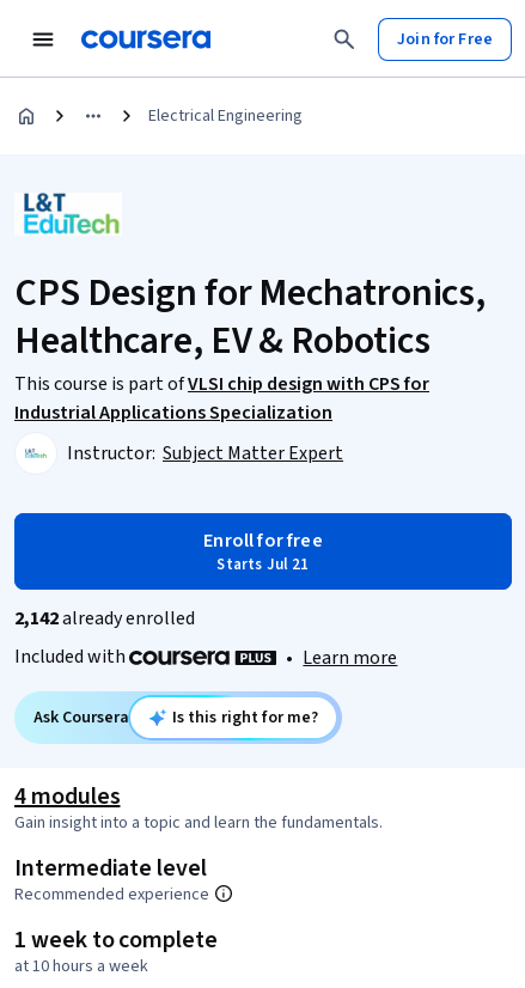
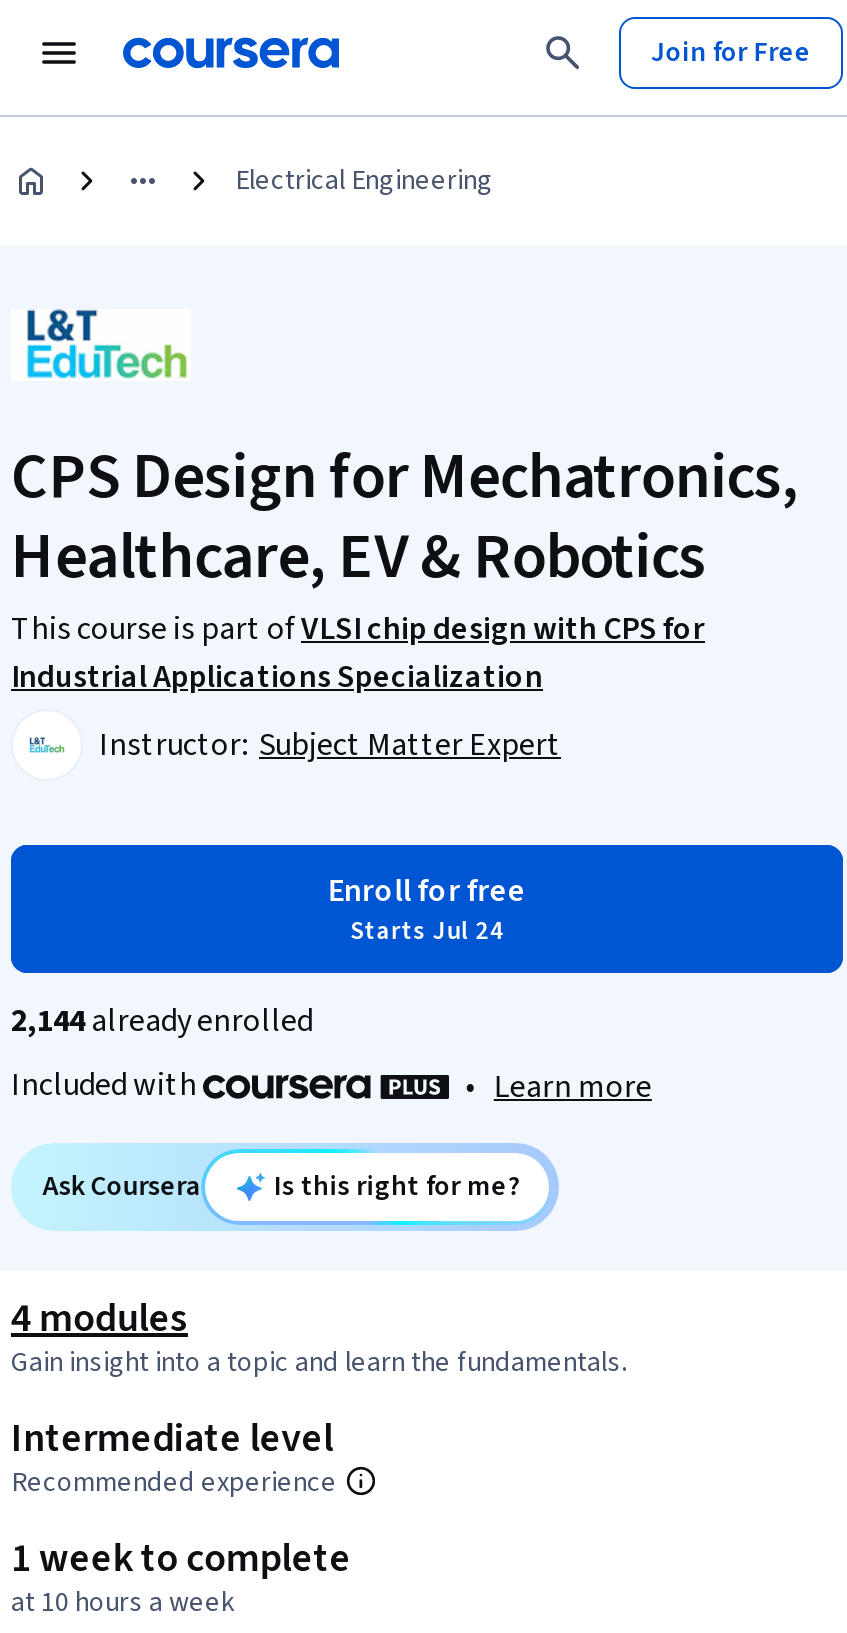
[217,554,309,575] Starts Jul 21 -> [350,913,504,949] Starts Jul 24
[14,605,195,632] 2,142already enrolled -> [11,999,313,1043] 2,144already enrolled

